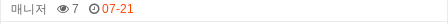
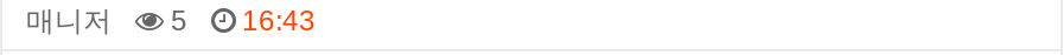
[72,2,134,16] 7 | 07-21 -> [171,5,316,38] 5 | 16:43

